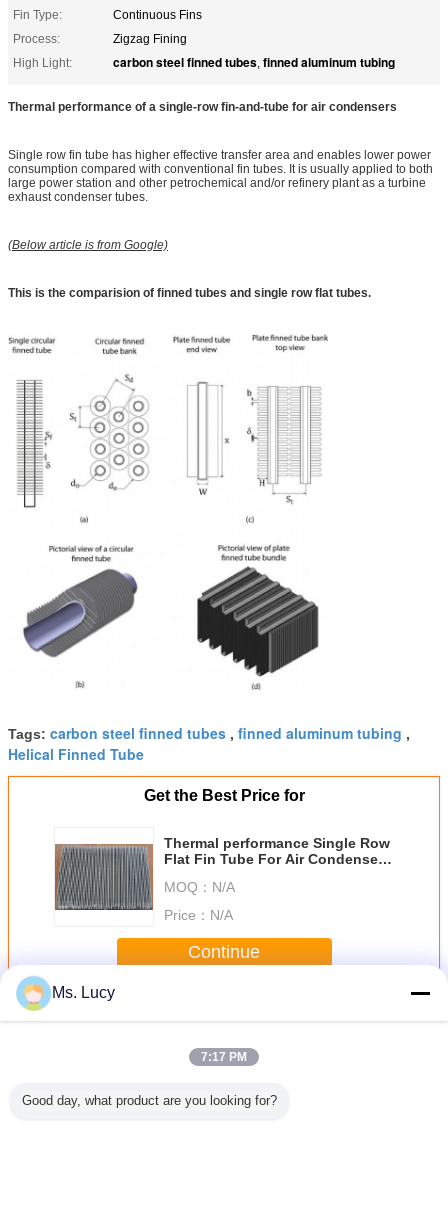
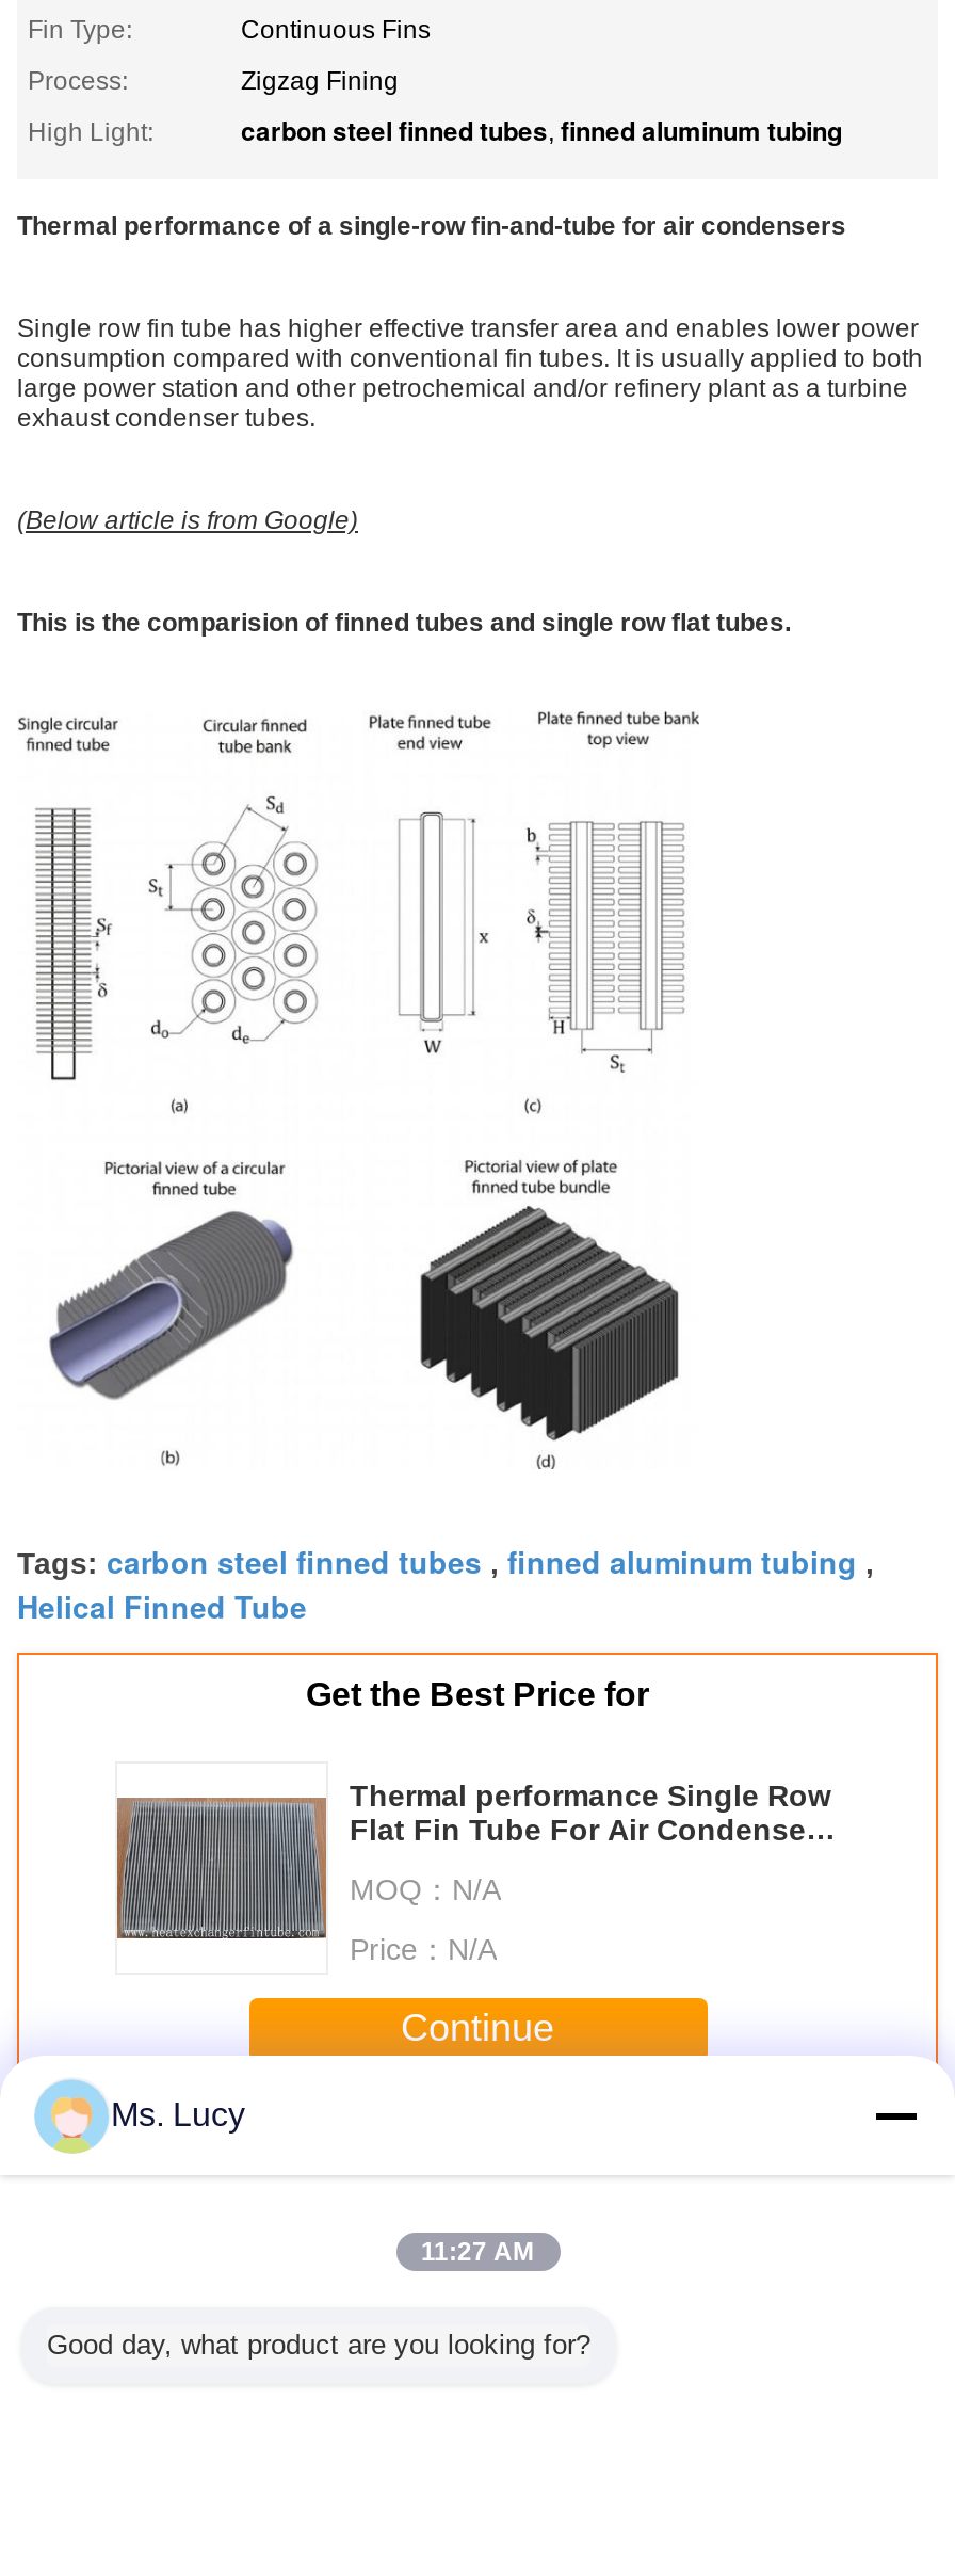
[201,1050,247,1064] 7:17 PM -> [421,2237,534,2267] 11:27 AM

